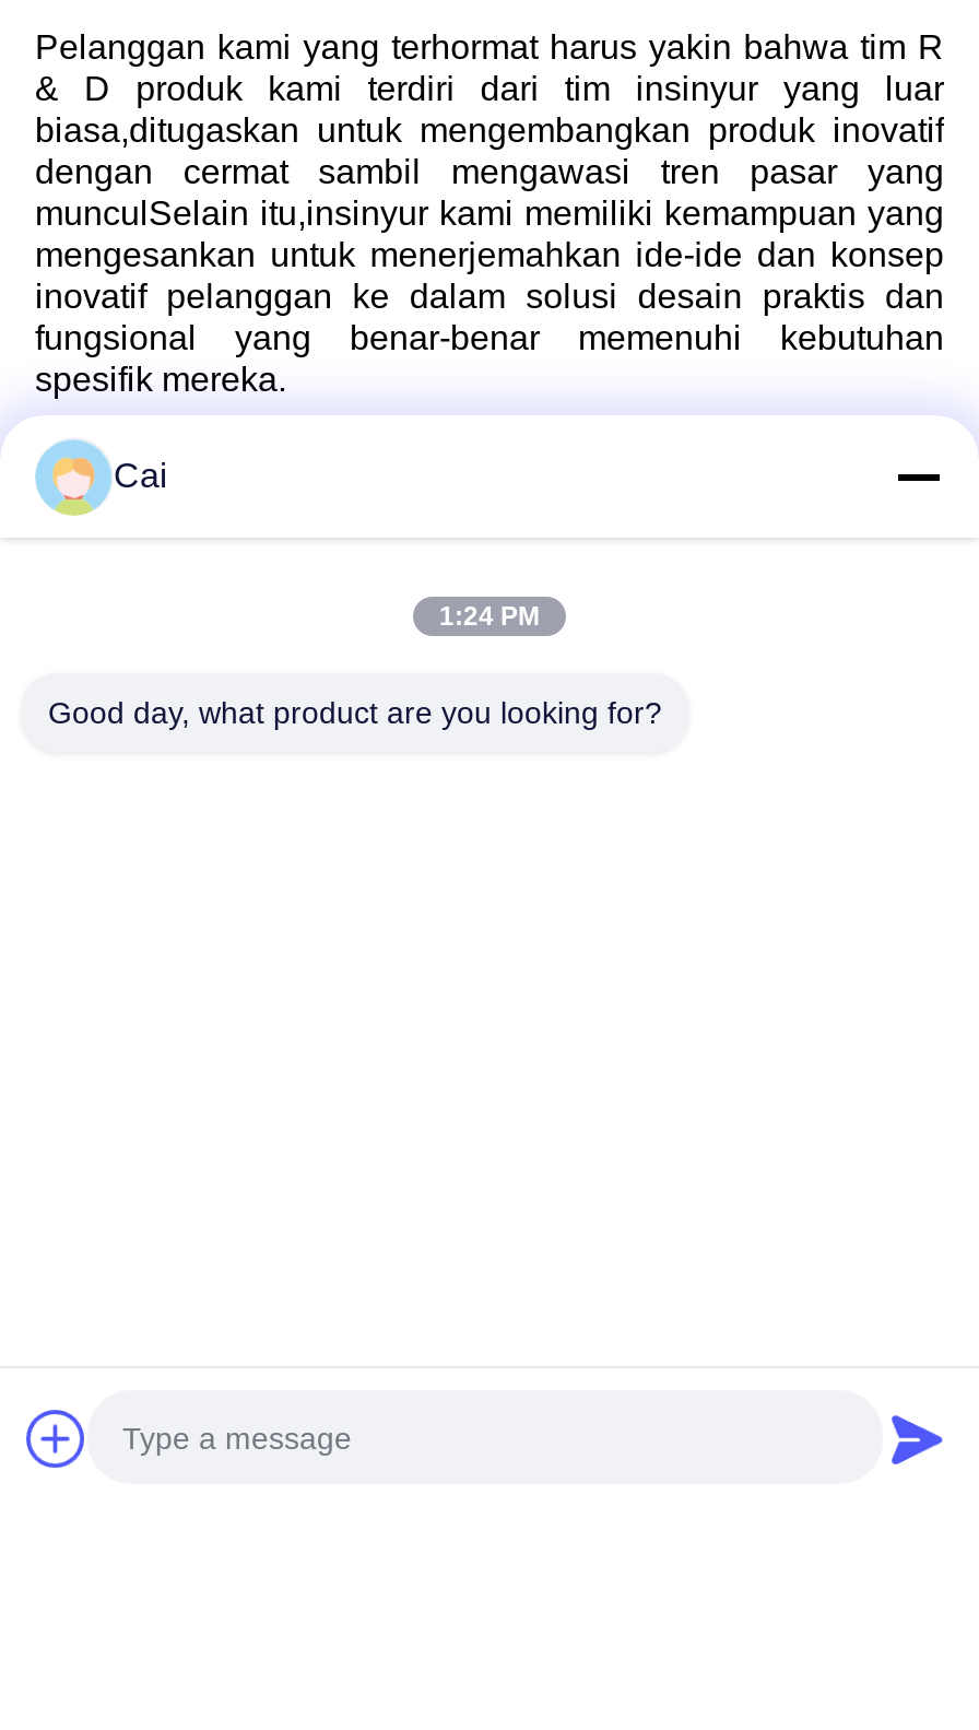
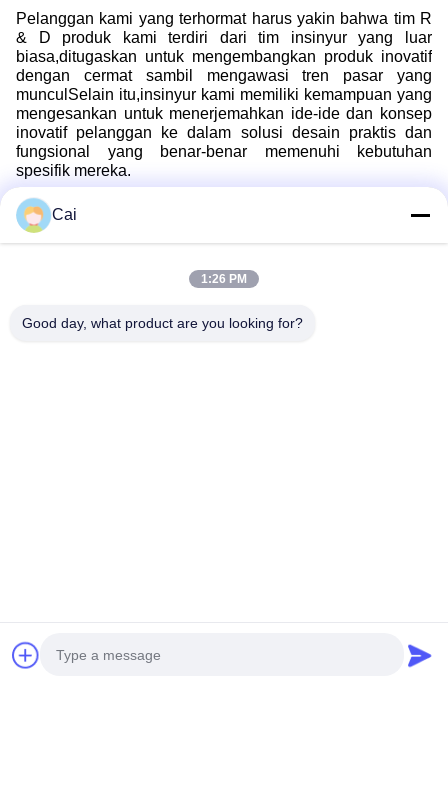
[439,601,540,632] 1:24 PM -> [201,272,247,286] 1:26 PM

